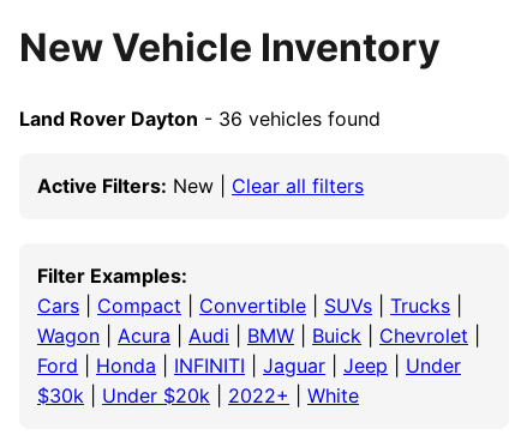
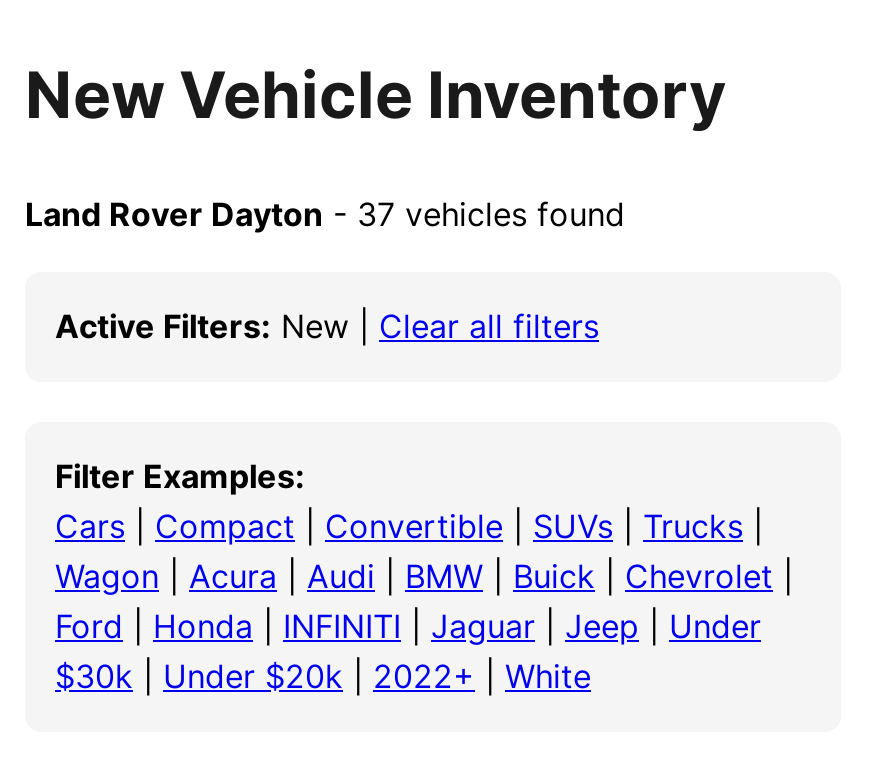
[19,107,381,131] Land Rover Dayton - 36 vehicles found -> [25,194,625,234] Land Rover Dayton - 37 vehicles found

